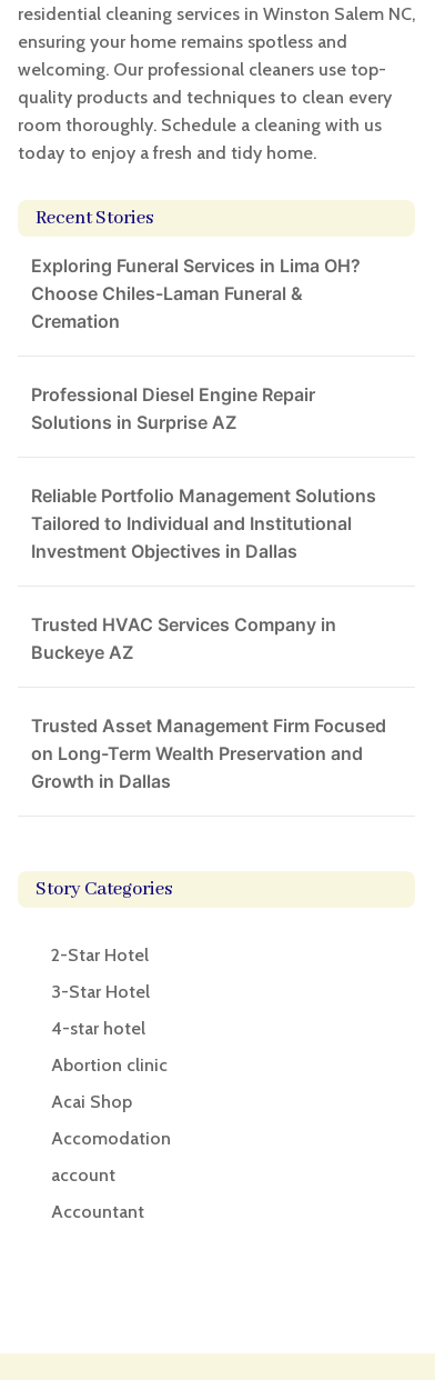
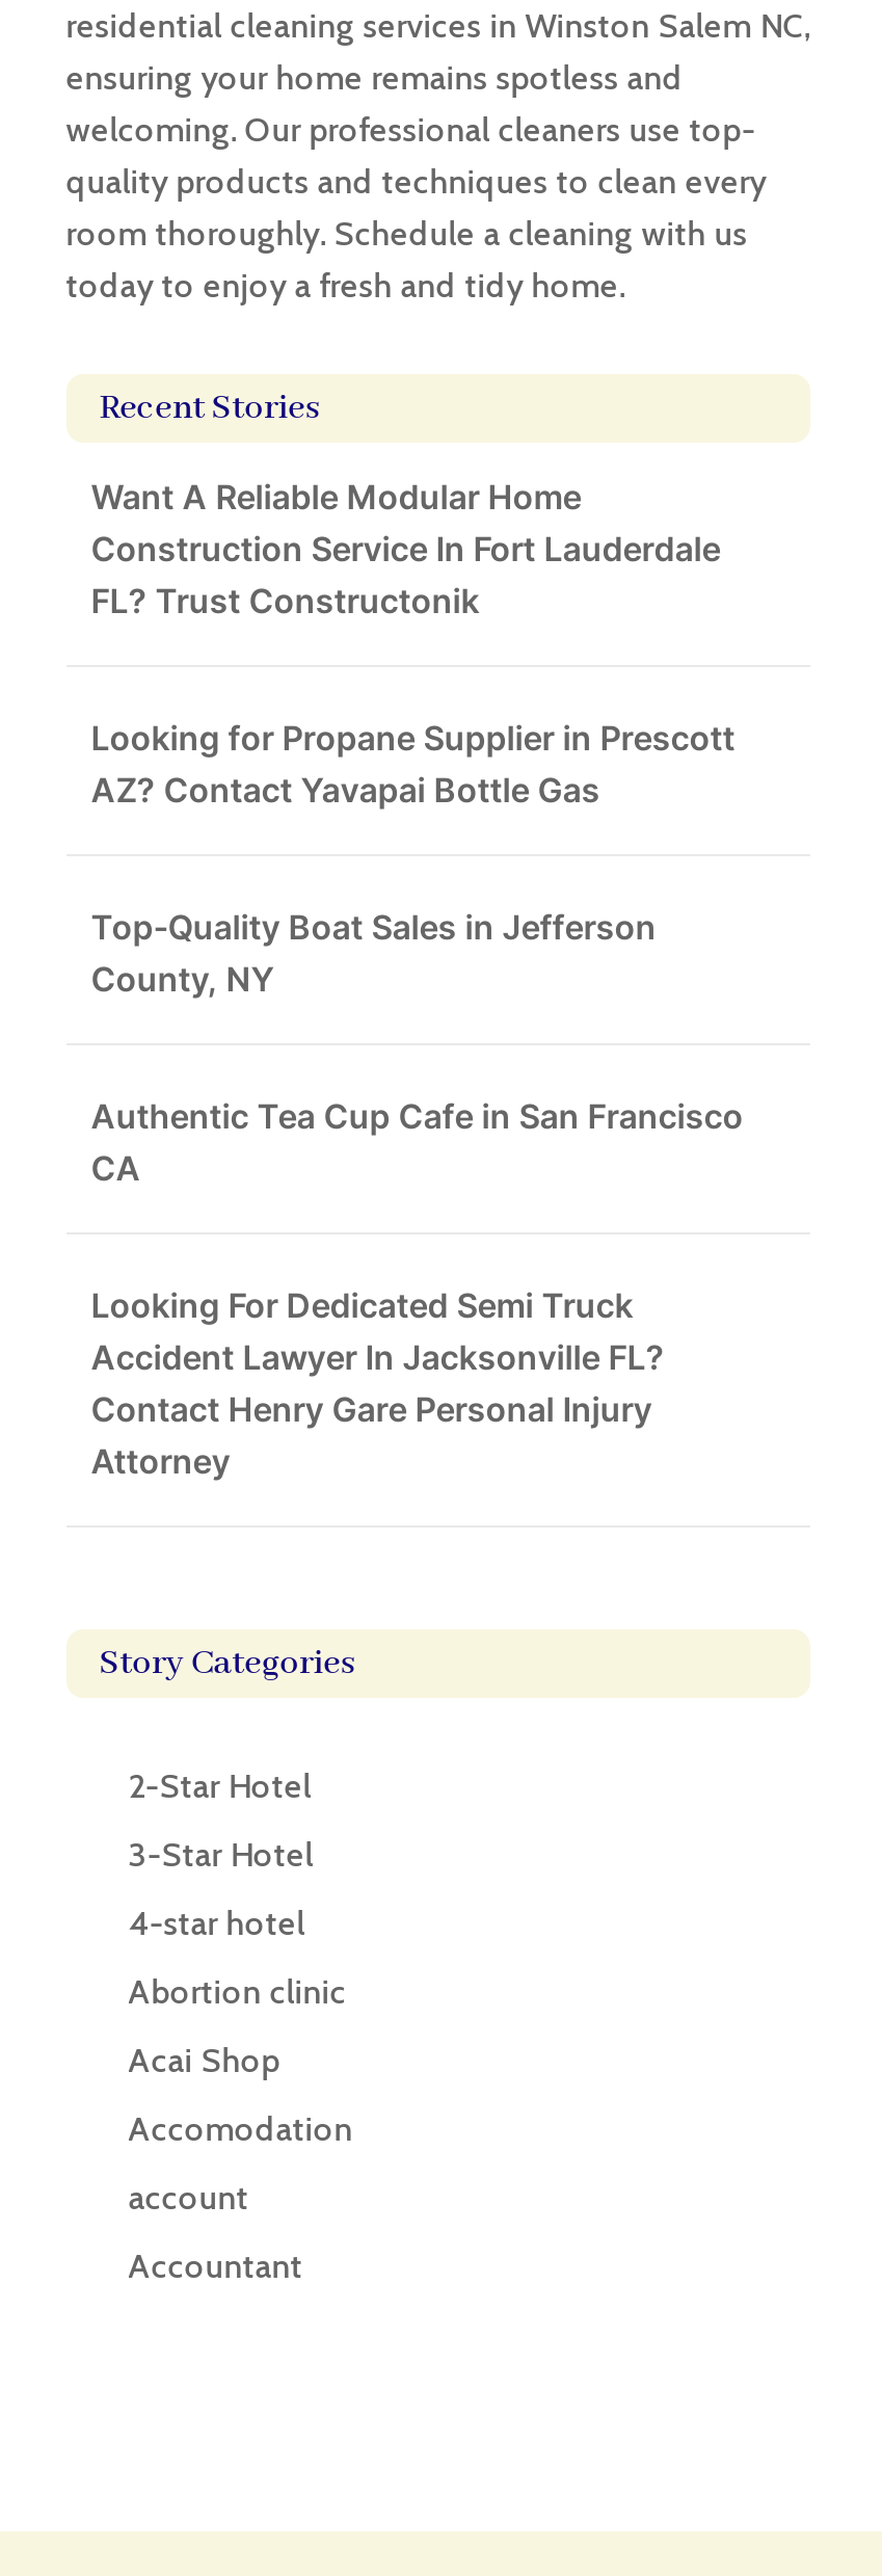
[31,254,360,332] Exploring Funeral Services in Lima OH? | Choose Chiles-Laman Funeral & | Cremation -> [91,476,721,621] Want A Reliable Modular Home | Construction Service In Fort Lauderdale | FL? Trust Constructonik
[31,383,315,433] Professional Diesel Engine Repair | Solutions in Surprise AZ -> [91,717,735,810] Looking for Propane Supplier in Prescott | AZ? Contact Yavapai Bottle Gas
[31,484,376,562] Reliable Portfolio Management Solutions | Tailored to Individual and Institutional | Investment Objectives in Dallas -> [91,906,656,999] Top-Quality Boat Sales in Jefferson | County, NY
[31,613,336,663] Trusted HVAC Services Company in | Buckeye AZ -> [91,1095,743,1189] Authentic Tea Cup Cafe in San Francisco | CA
[31,714,386,792] Trusted Asset Management Firm Focused | on Long-Term Wealth Preservation and | Growth in Dallas -> [91,1284,664,1482] Looking For Dedicated Semi Truck | Accident Lawyer In Jacksonville FL? | Contact Henry Gare Personal Injury | Attorney

